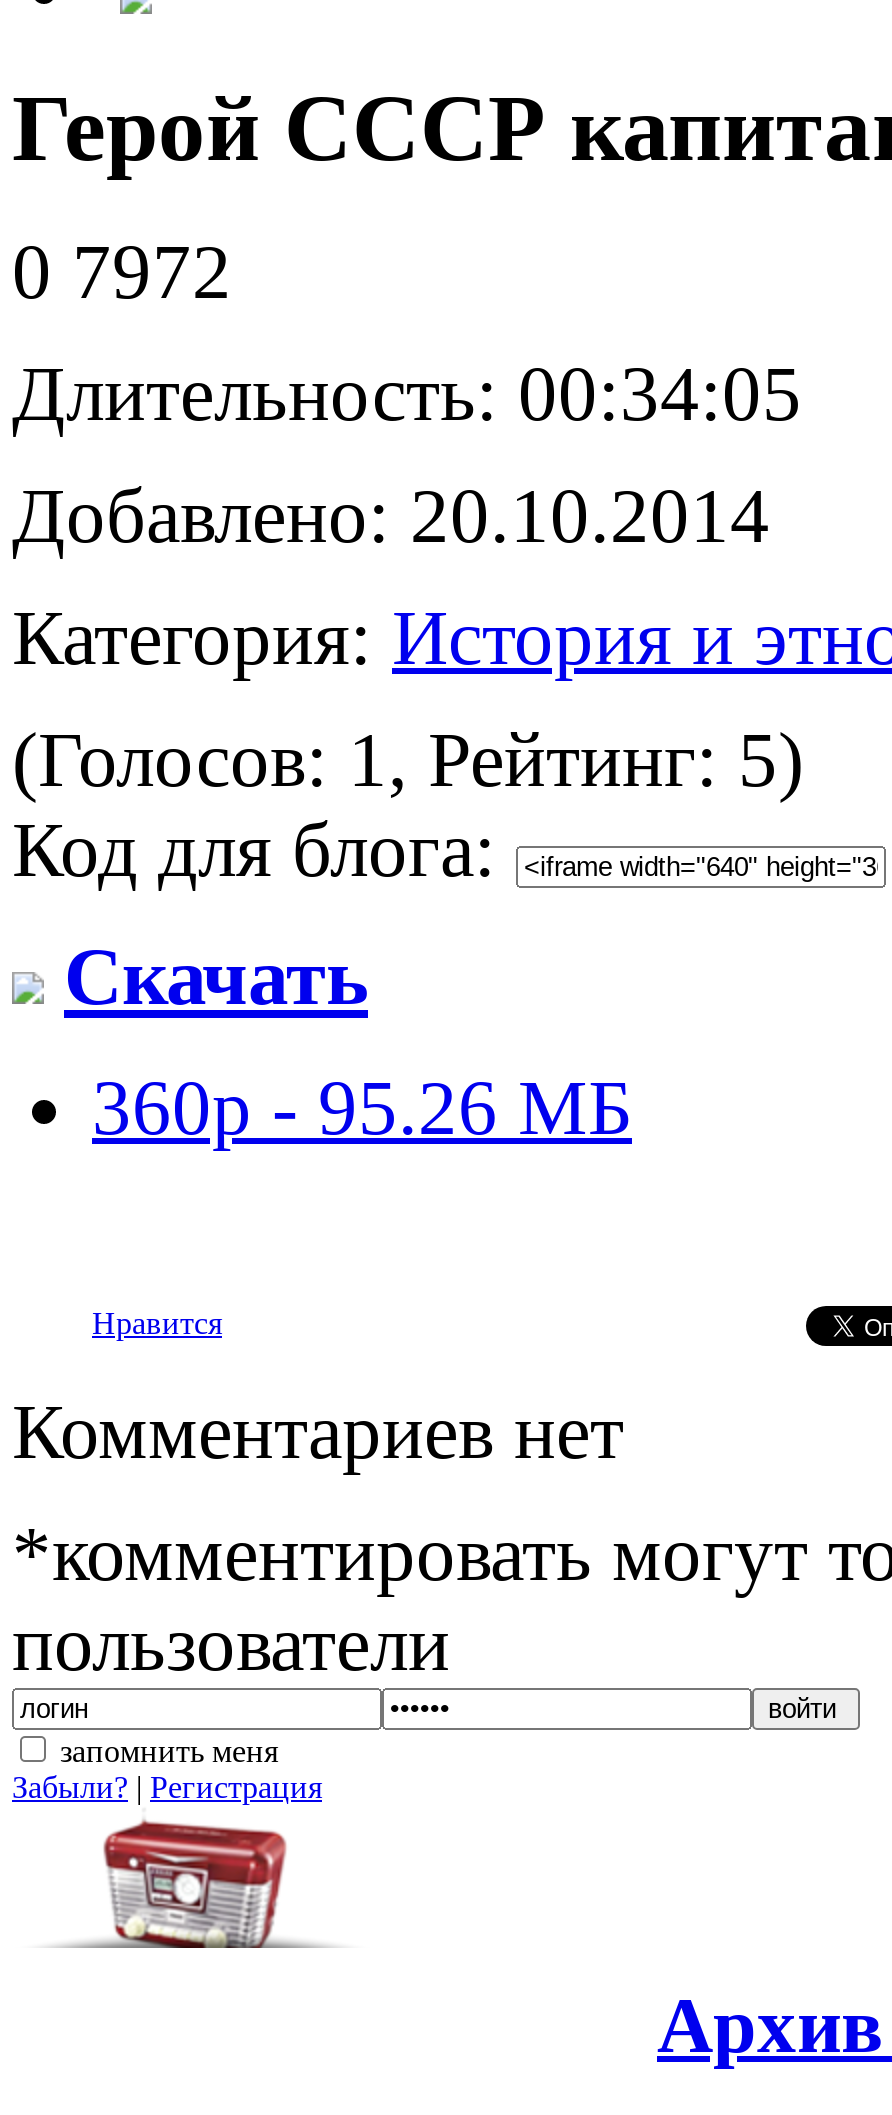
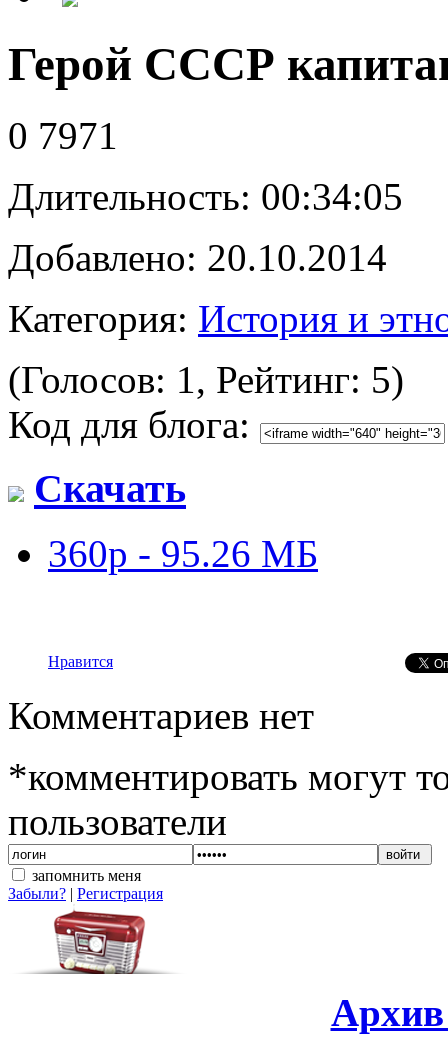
[12,228,232,314] 0 7972 -> [8,114,118,157] 0 7971

